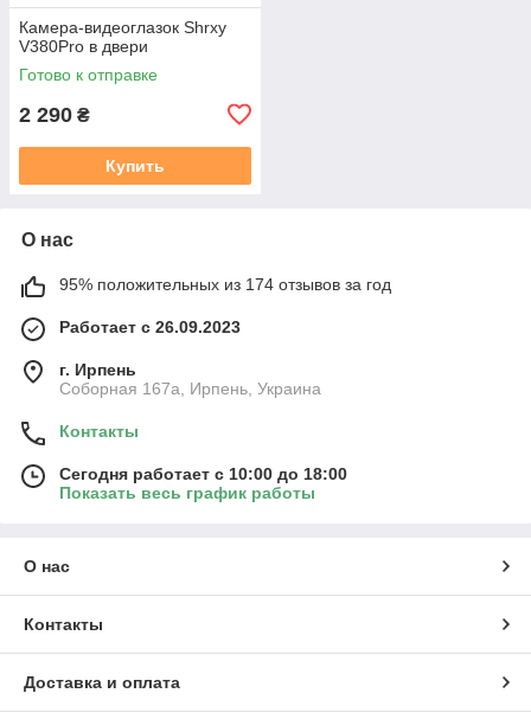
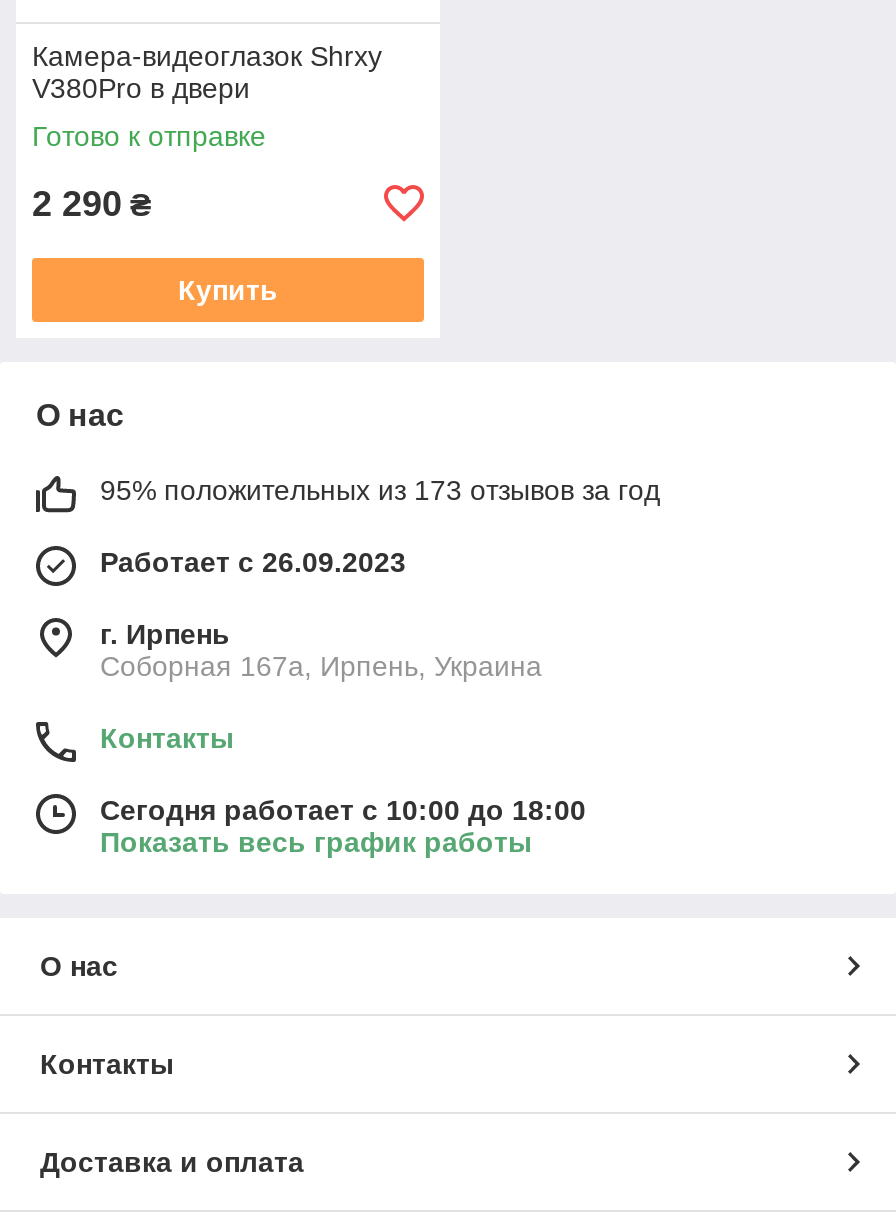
[59,275,391,294] 95% положительных из 174 отзывов за год -> [100,474,660,506] 95% положительных из 173 отзывов за год

